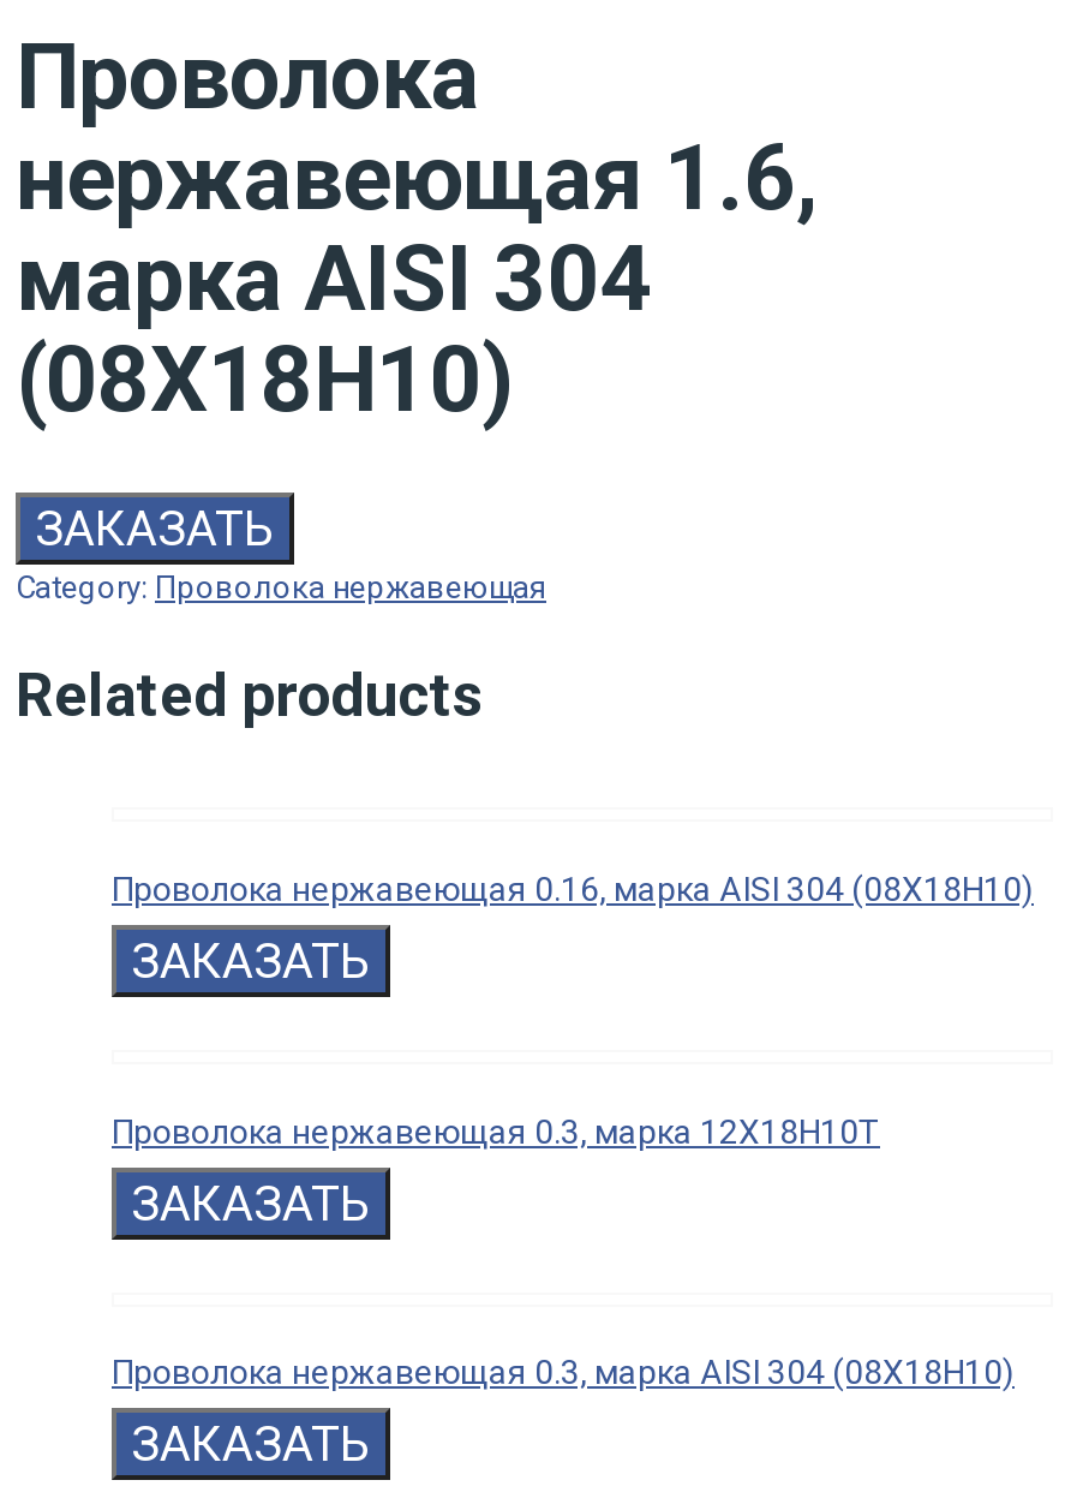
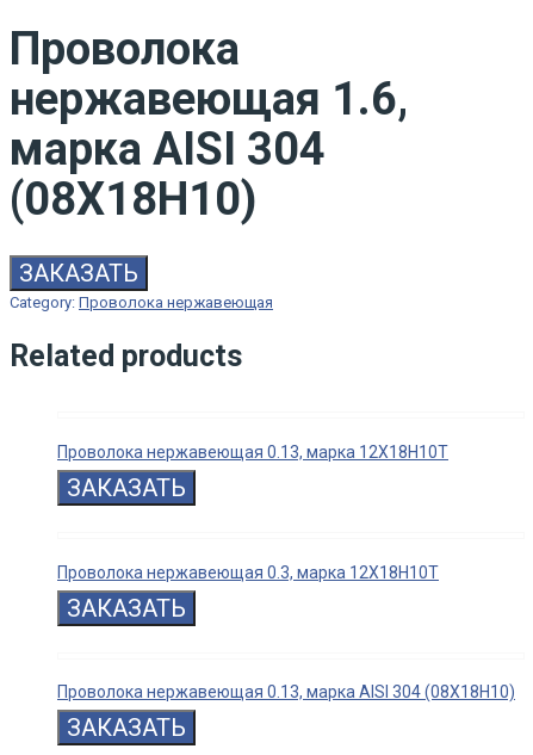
[112,869,1034,908] Проволока нержавеющая 0.16, марка AISI 304 (08Х18Н10) -> [57,442,448,461] Проволока нержавеющая 0.13, марка 12Х18Н10Т
[112,1353,1015,1391] Проволока нержавеющая 0.3, марка AISI 304 (08Х18Н10) -> [57,682,515,701] Проволока нержавеющая 0.13, марка AISI 304 (08Х18Н10)

